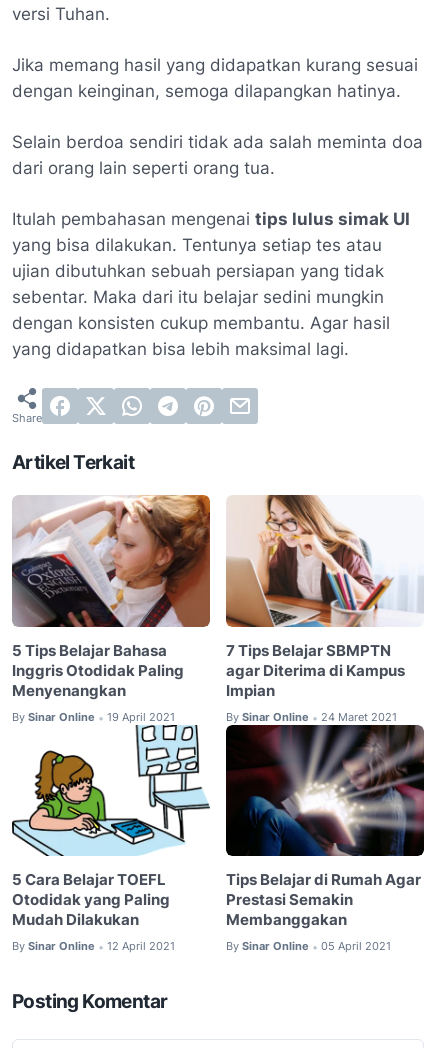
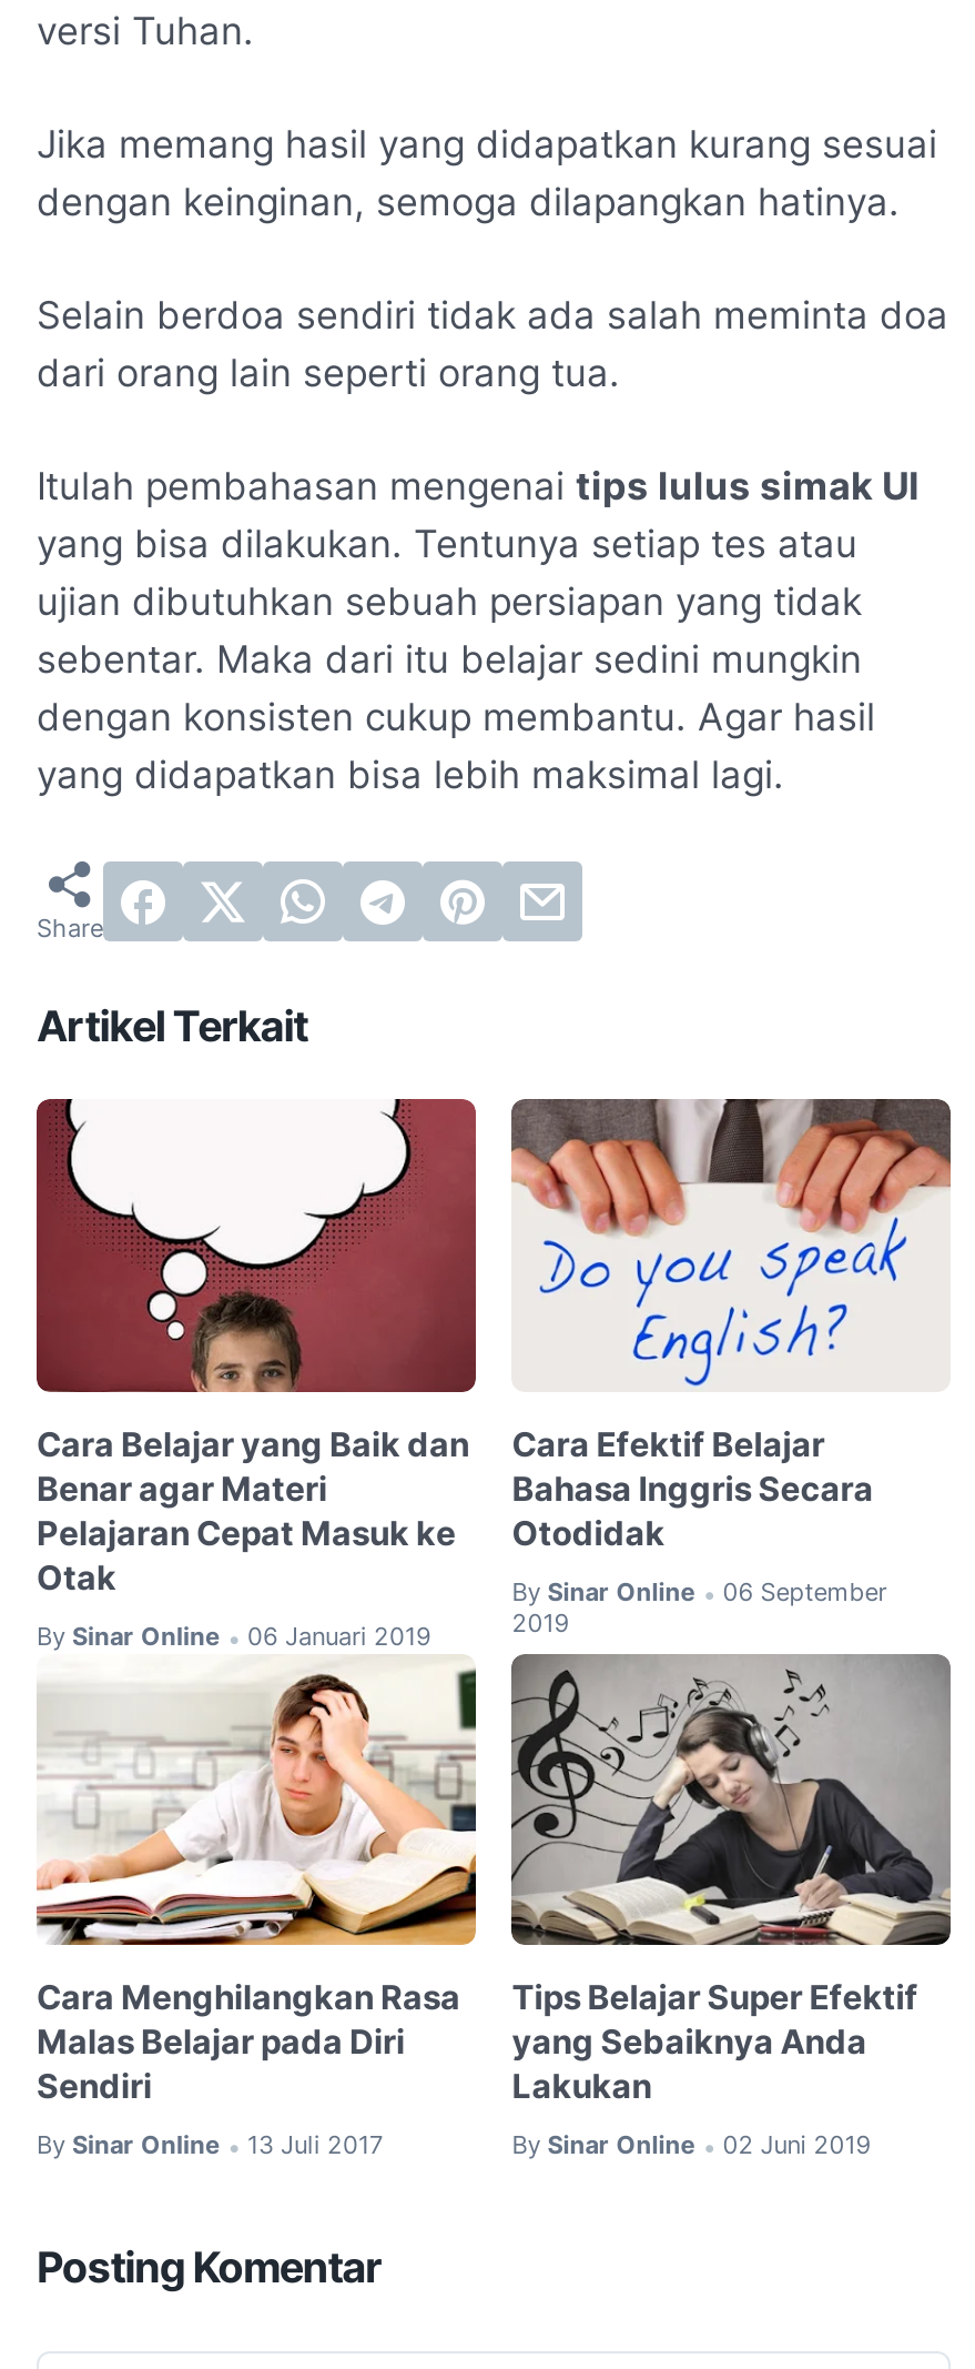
[12,494,210,700] [image] | 5 Tips Belajar Bahasa | Inggris Otodidak Paling | Menyenangkan -> [34,1097,476,1599] [image] | Cara Belajar yang Baik dan | Benar agar Materi | Pelajaran Cepat Masuk ke | Otak
[225,495,424,700] [image] | 7 Tips Belajar SBMPTN | agar Diterima di Kampus | Impian -> [509,1097,953,1554] [image] | Cara Efektif Belajar | Bahasa Inggris Secara | Otodidak
[12,710,175,724] By Sinar Online • 19 April 2021 -> [37,1621,431,1653] By Sinar Online • 06 Januari 2019
[226,710,397,724] By Sinar Online • 24 Maret 2021 -> [512,1576,887,1637] By Sinar Online • 06 September | 2019
[226,725,424,929] [image] | Tips Belajar di Rumah Agar | Prestasi Semakin | Membanggakan -> [509,1654,953,2108] [image] | Tips Belajar Super Efektif | yang Sebaiknya Anda | Lakukan
[11,752,210,929] [image] | 5 Cara Belajar TOEFL | Otodidak yang Paling | Mudah Dilakukan -> [34,1656,478,2108] [image] | Cara Menghilangkan Rasa | Malas Belajar pada Diri | Sendiri
[12,939,175,954] By Sinar Online • 12 April 2021 -> [37,2130,383,2162] By Sinar Online • 13 Juli 2017
[226,939,391,954] By Sinar Online • 05 April 2021 -> [512,2130,871,2162] By Sinar Online • 02 Juni 2019

